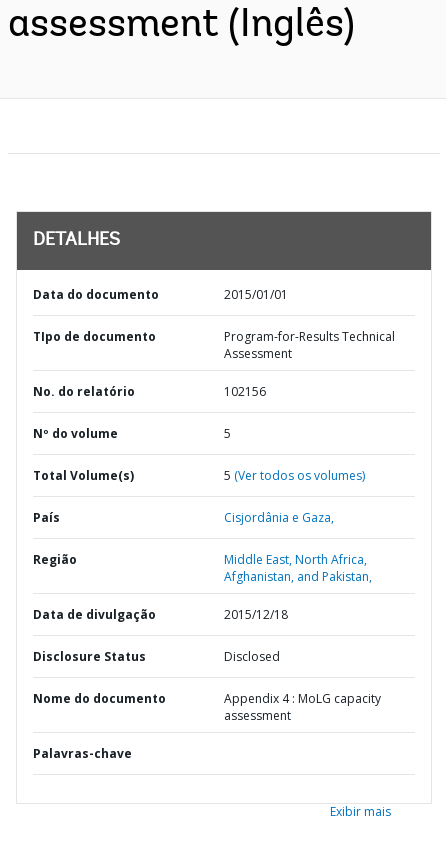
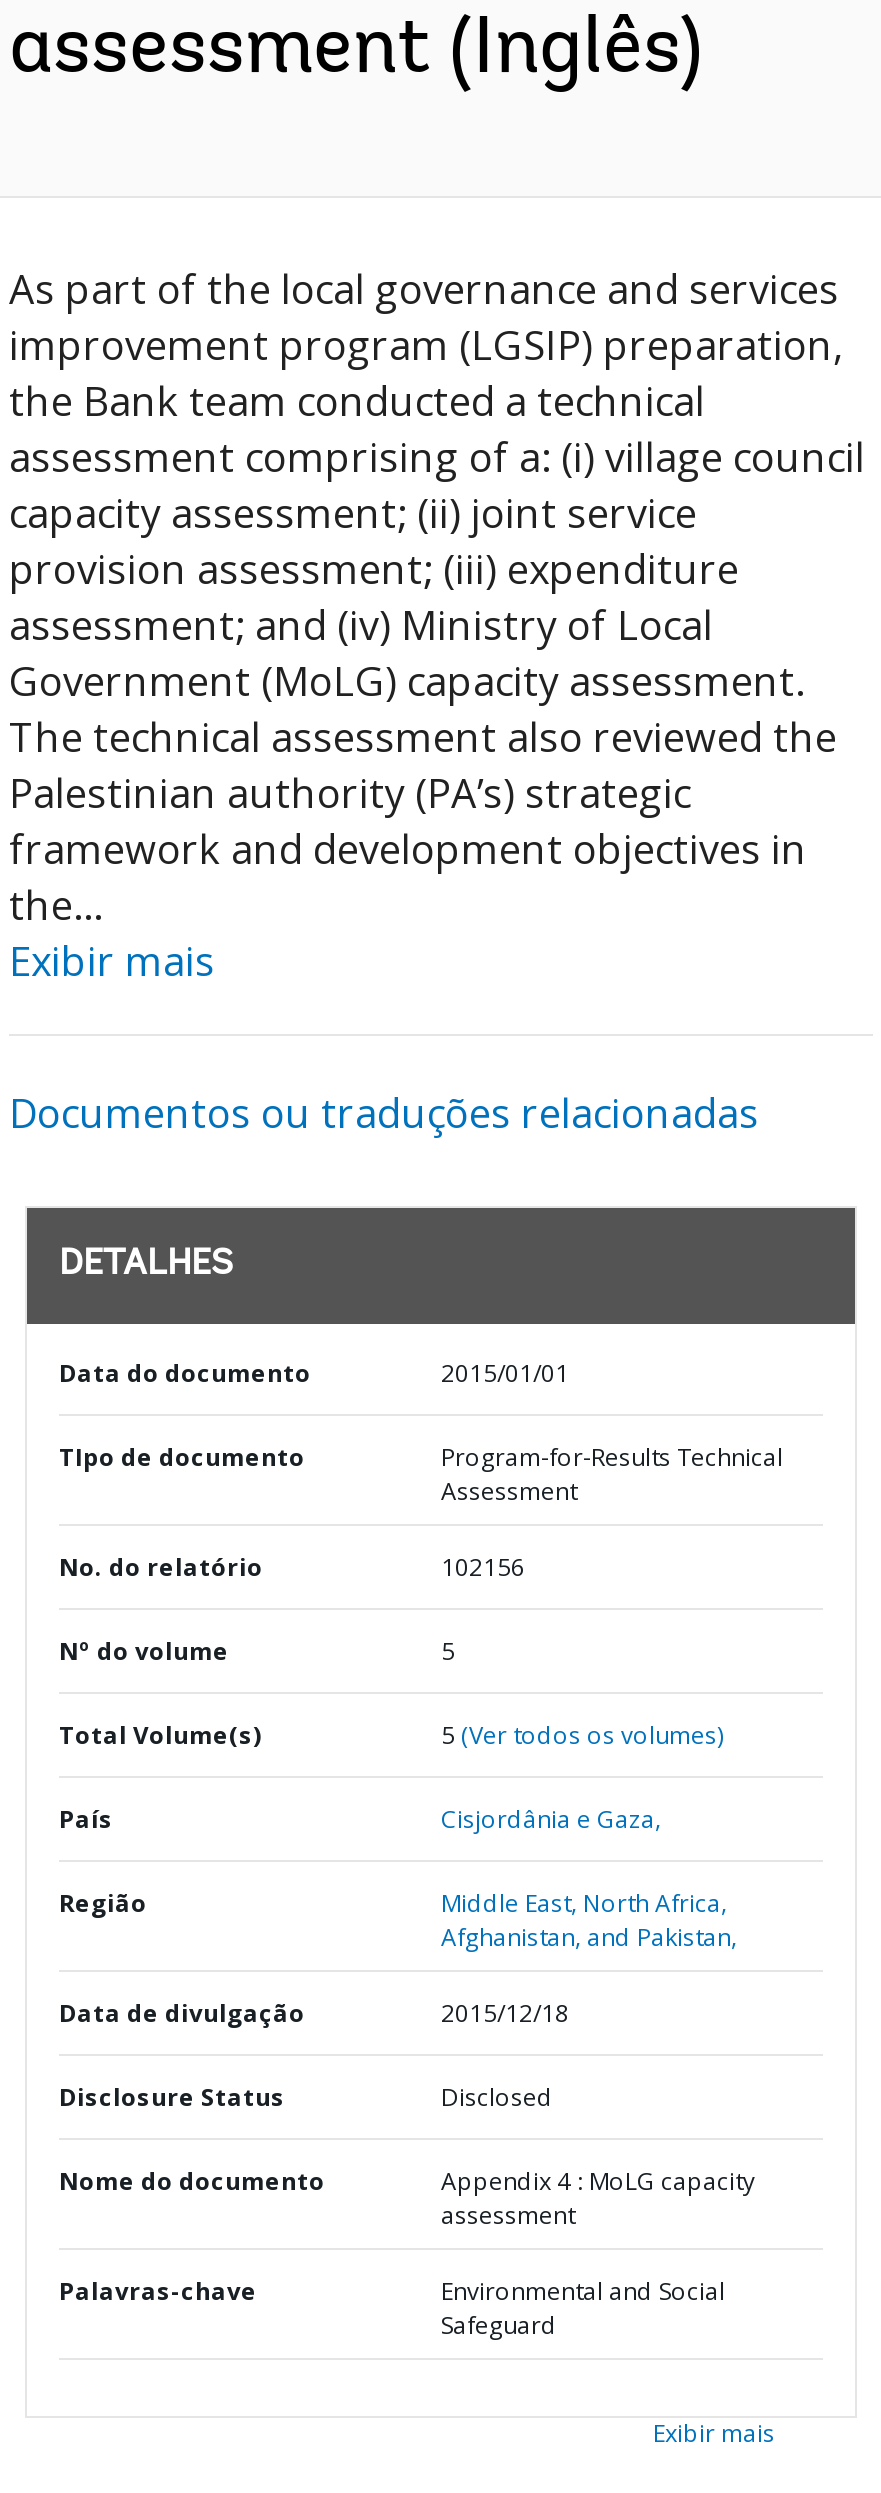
none -> [9,262,865,1140] As part of the local governance and services | improvement program (LGSIP) preparation, | the Bank team conducted a technical | assessment comprising of a: (i) village council | capacity assessment; (ii) joint service | provision assessment; (iii) expenditure | assessment; and (iv) Ministry of Local | Government (MoLG) capacity assessment. | The technical assessment also reviewed the | Palestinian authority (PA’s) strategic | framework and development objectives in | the... | Exibir mais | Documentos ou traduções relacionadas
none -> [441,2274,725,2342] Environmental and Social | Safeguard

